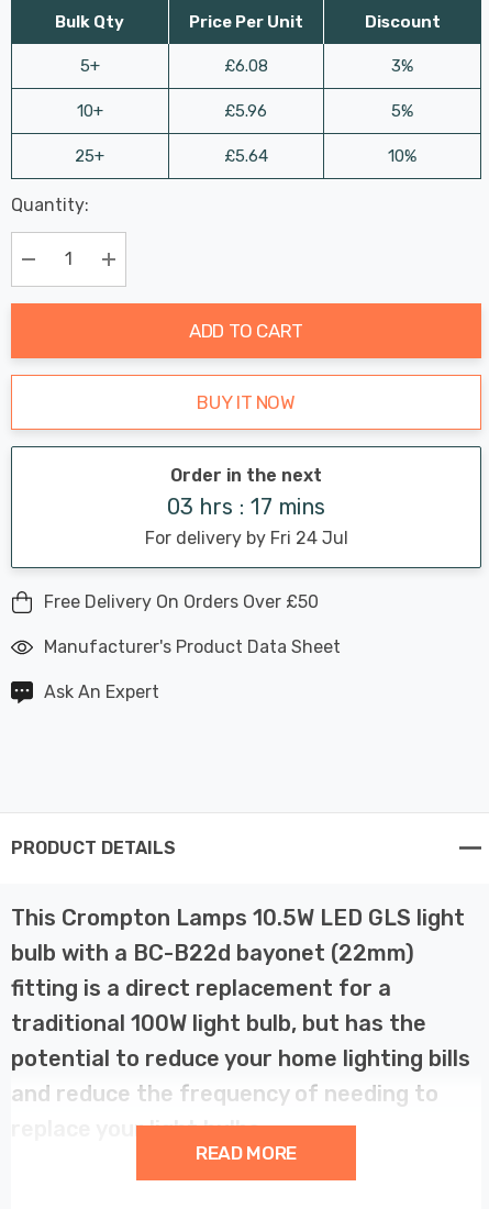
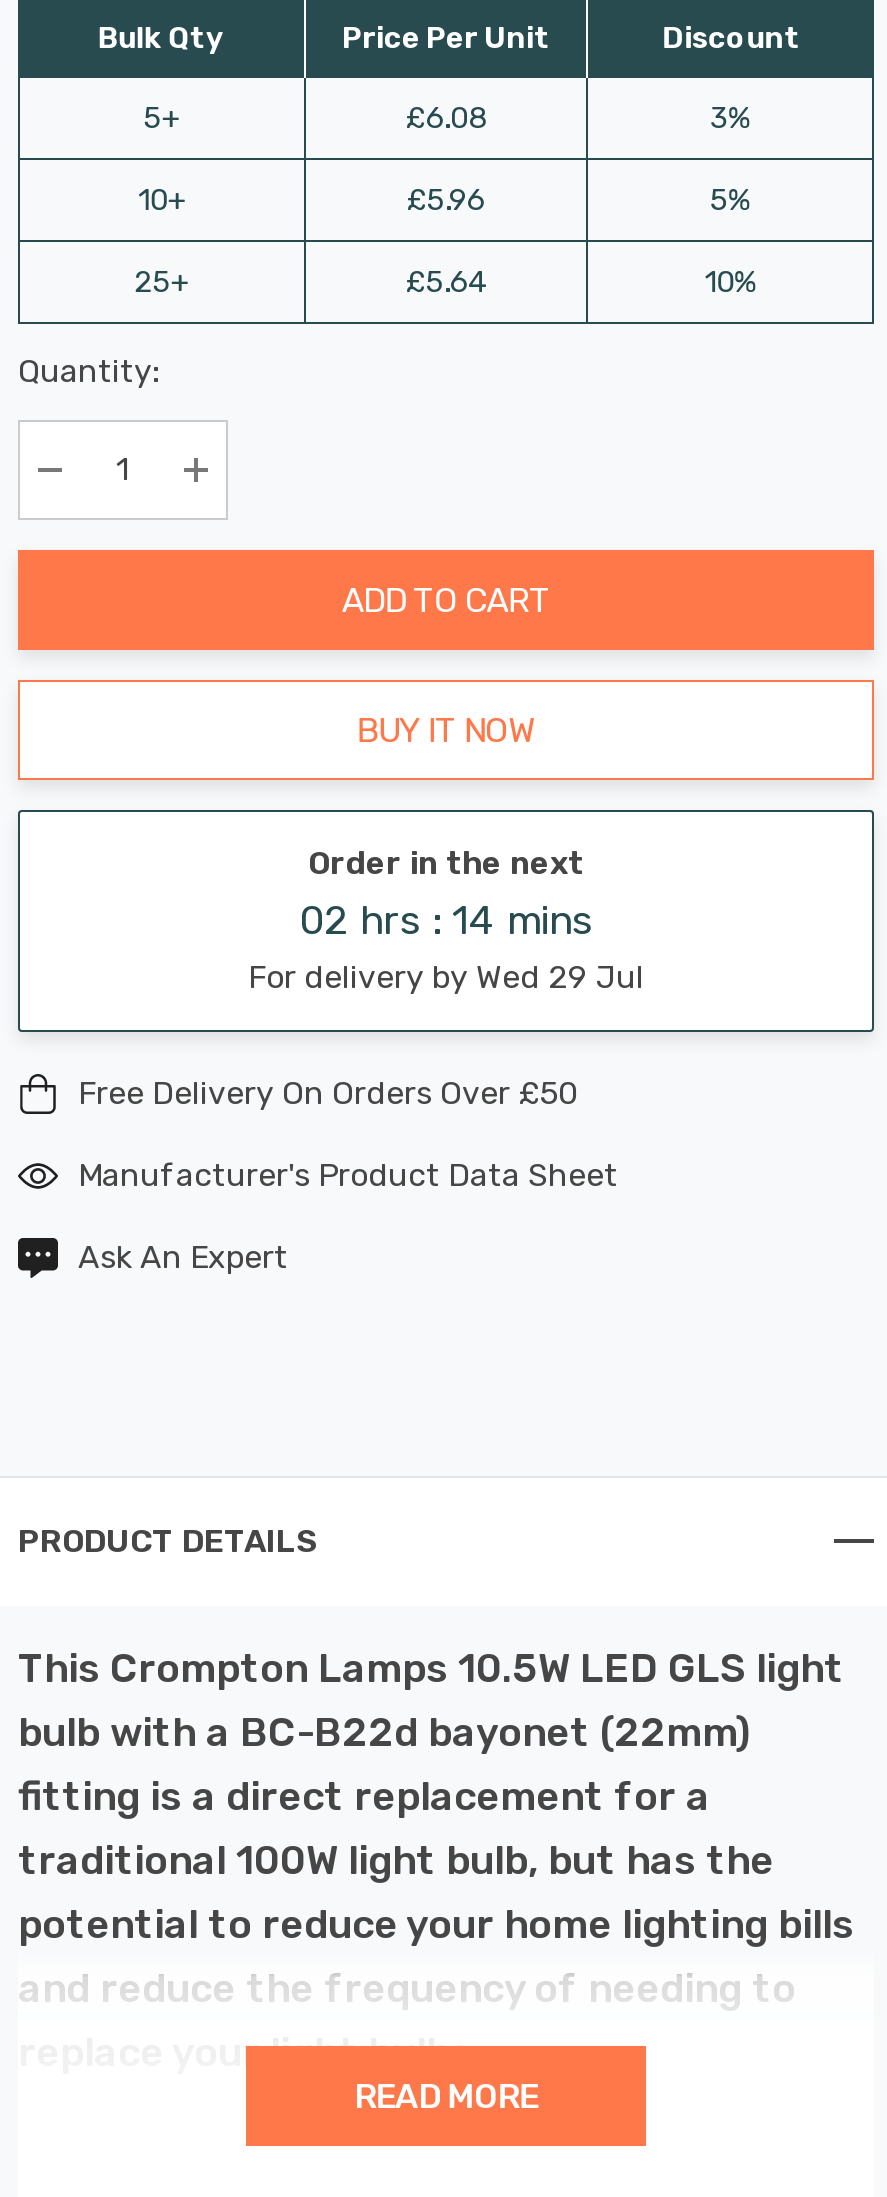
[166,493,326,519] 03 hrs : 17 mins -> [299,895,593,943] 02 hrs : 14 mins
[145,527,348,548] For delivery by Fri 24 Jul -> [248,957,644,995] For delivery by Wed 29 Jul

